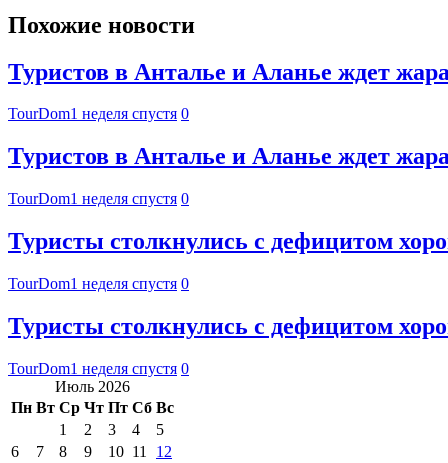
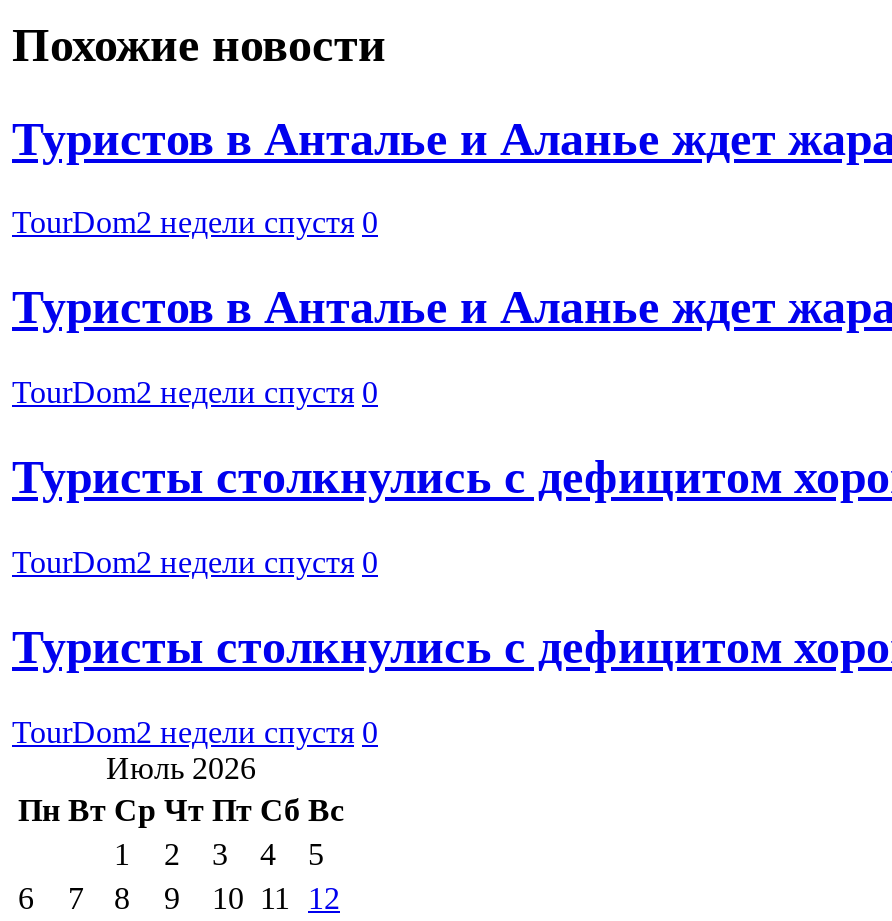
[8,105,189,122] TourDom1 неделя спустя 0 -> [12,206,378,240] TourDom2 недели спустя 0
[8,190,189,207] TourDom1 неделя спустя 0 -> [12,375,378,409] TourDom2 недели спустя 0
[8,275,189,292] TourDom1 неделя спустя 0 -> [12,545,378,579] TourDom2 недели спустя 0
[8,360,189,377] TourDom1 неделя спустя 0 -> [12,715,378,749] TourDom2 недели спустя 0

